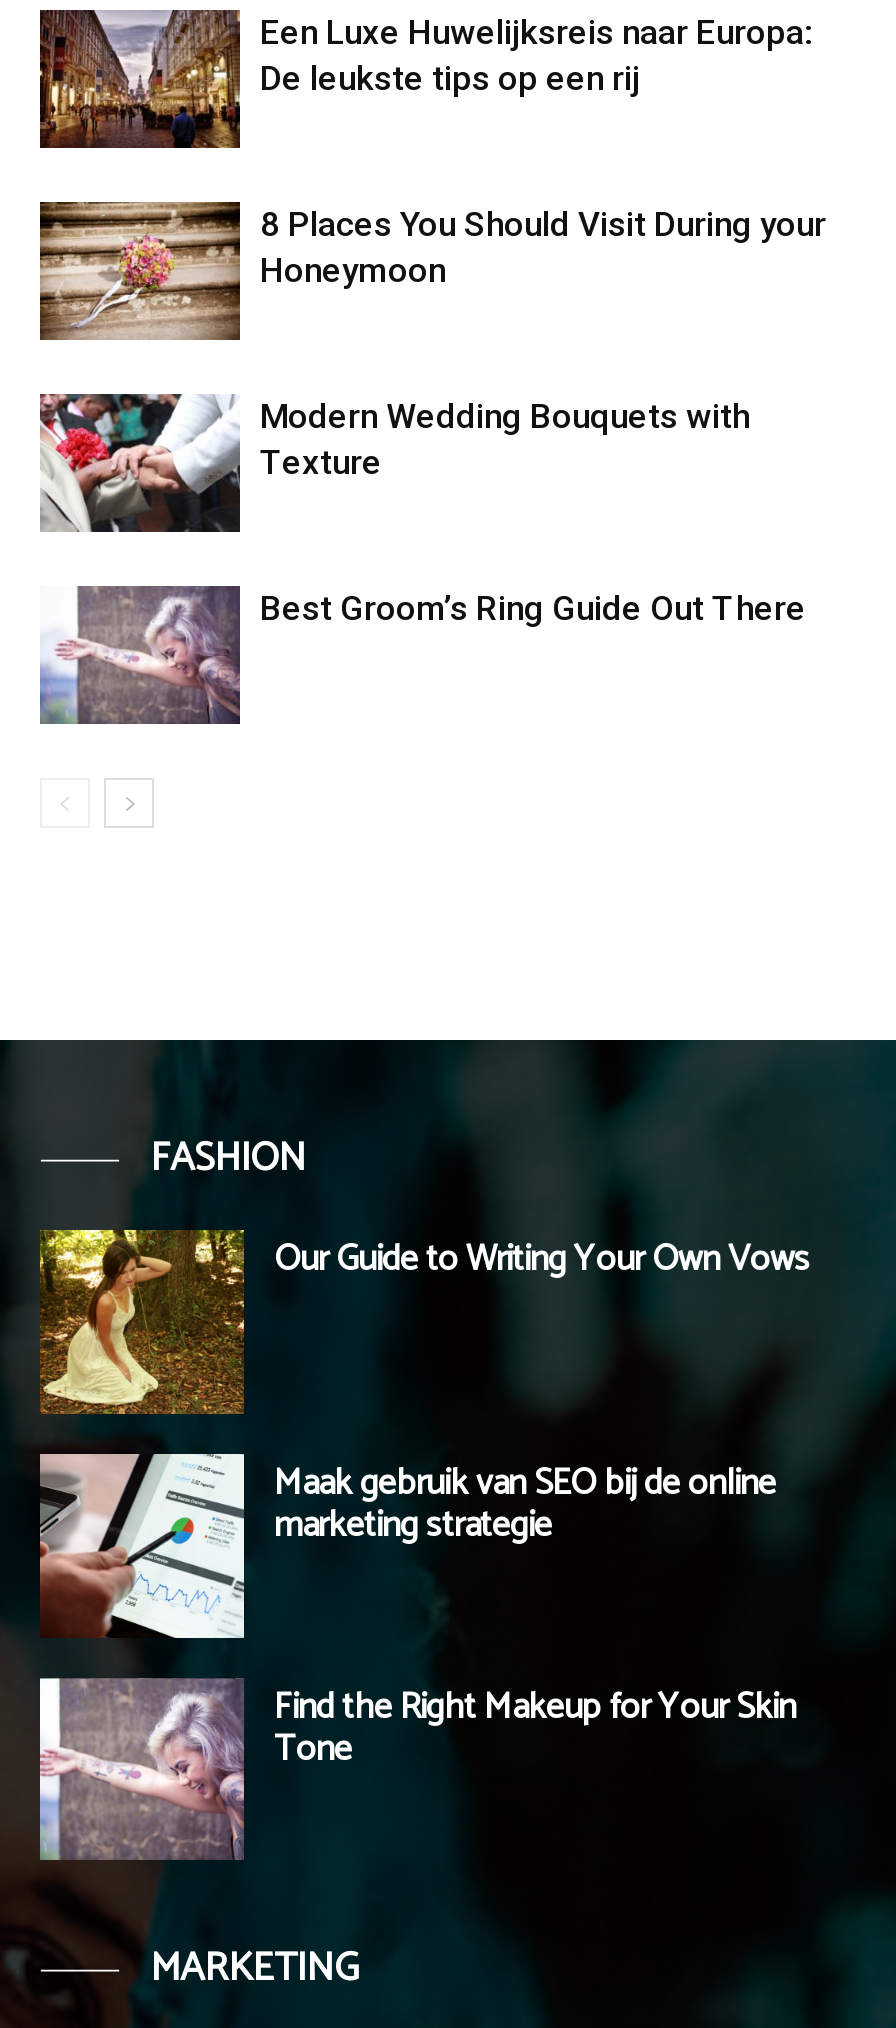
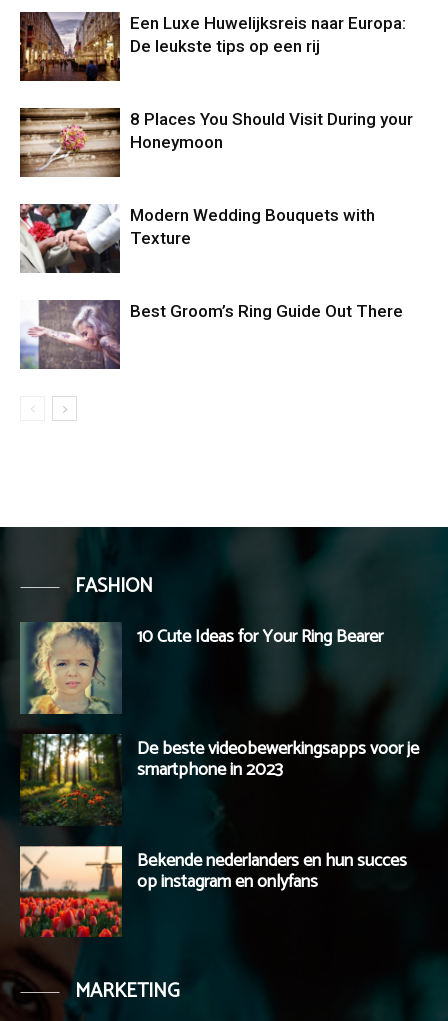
[38,1228,810,1414] [image] | Our Guide to Writing Your Own Vows -> [20,621,383,714] [image] | 10 Cute Ideas for Your Ring Bearer
[38,1452,776,1640] [image] | Maak gebruik van SEO bij de online | marketing strategie -> [20,734,419,826] [image] | De beste videobewerkingsapps voor je | smartphone in 2023
[38,1677,796,1862] [image] | Find the Right Makeup for Your Skin | Tone -> [19,846,407,938] [image] | Bekende nederlanders en hun succes | op instagram en onlyfans

